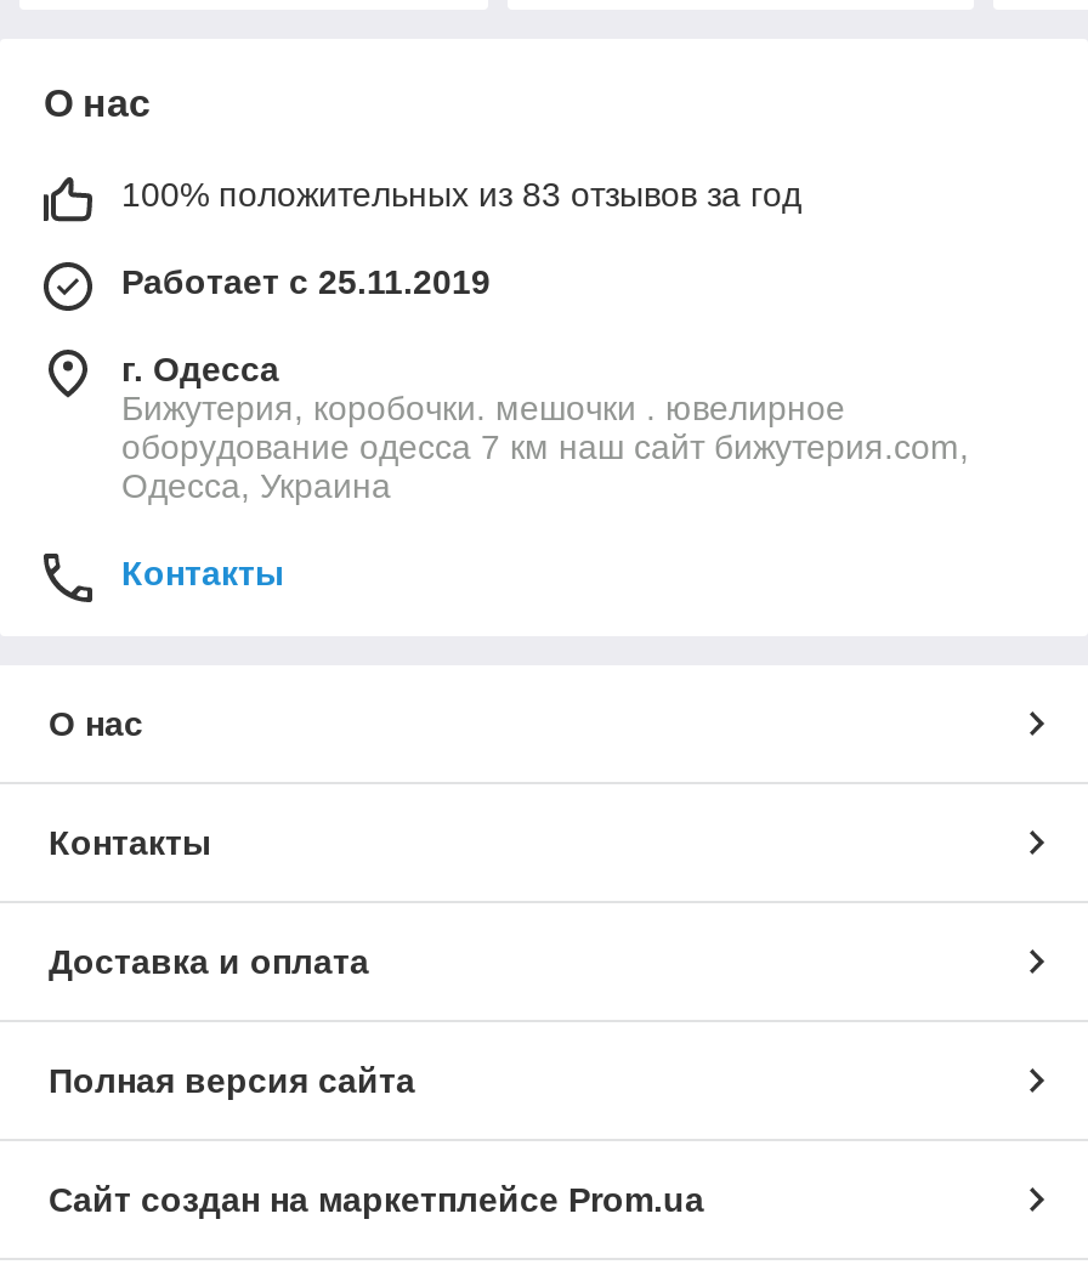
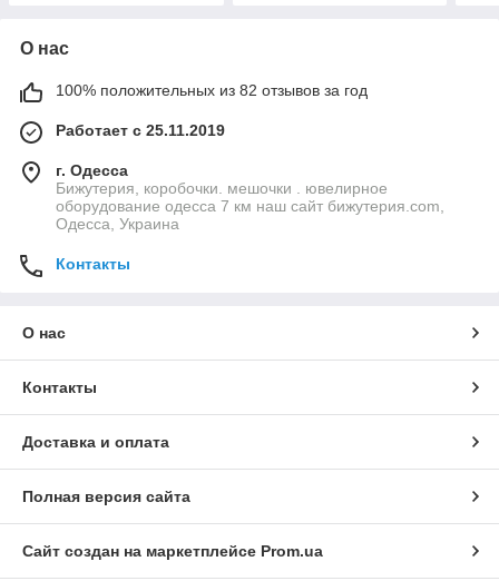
[121,176,801,215] 100% положительных из 83 отзывов за год -> [56,82,368,100] 100% положительных из 82 отзывов за год

